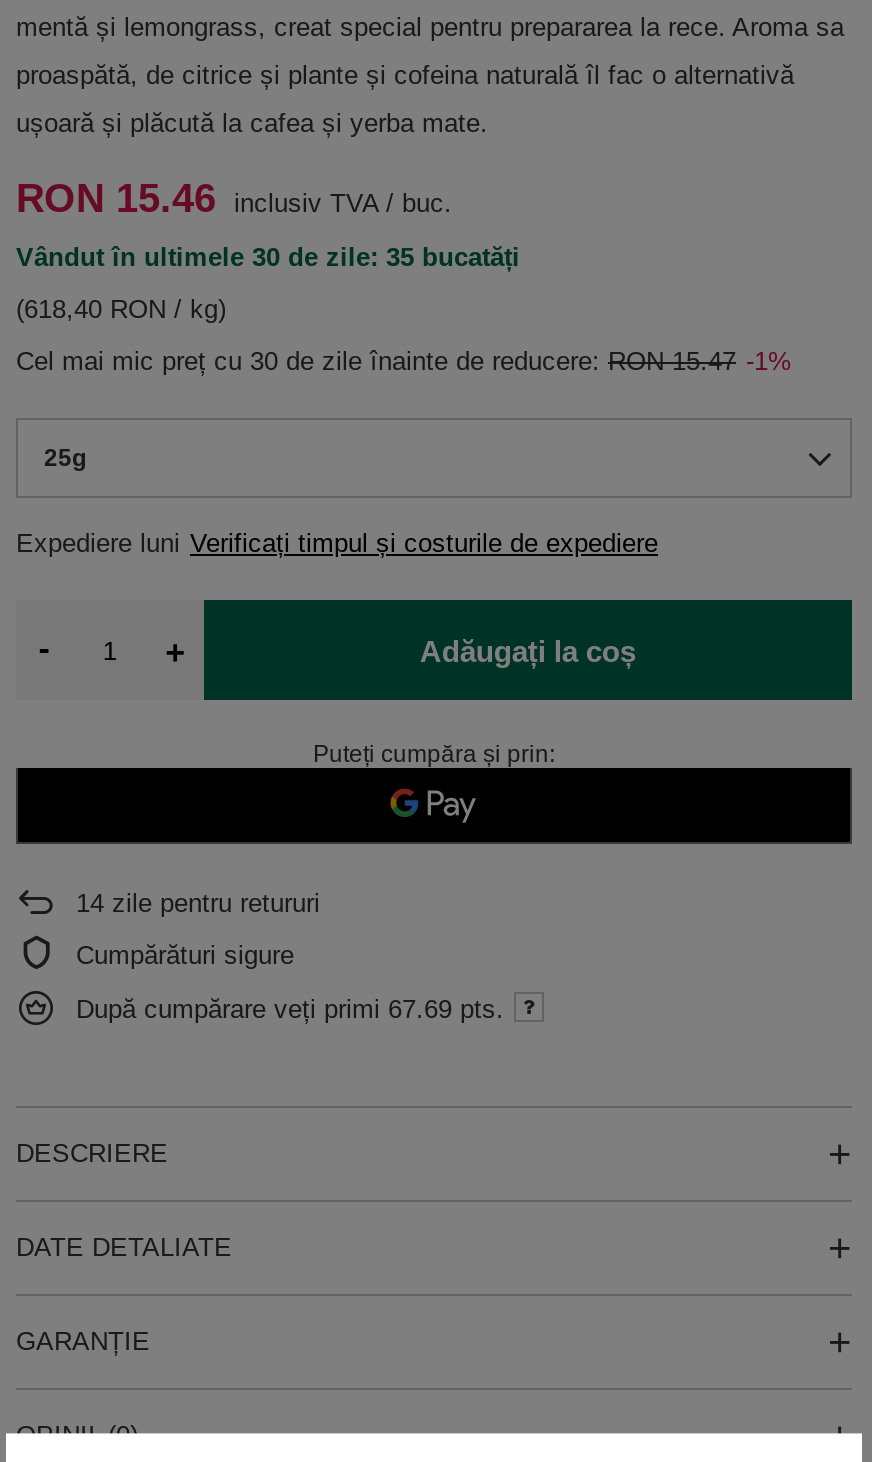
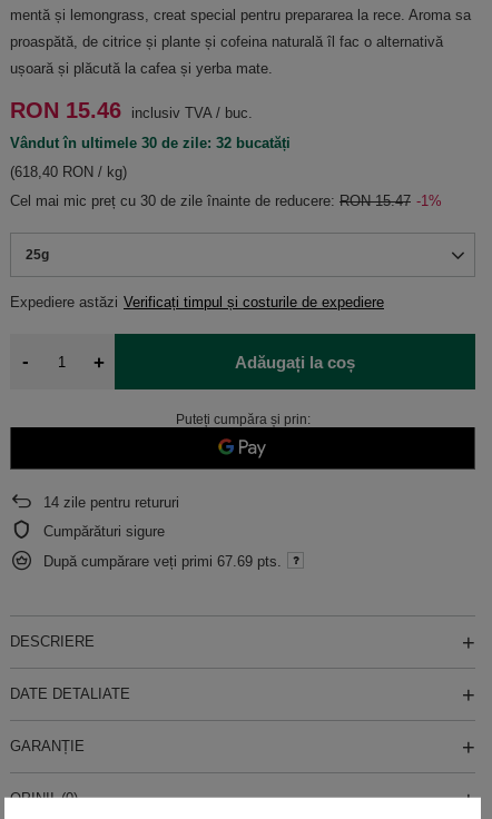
[16,242,520,272] Vândut în ultimele 30 de zile: 35 bucatăți -> [10,135,291,151] Vândut în ultimele 30 de zile: 32 bucatăți
[16,528,658,558] Expediere luni Verificați timpul și costurile de expediere -> [10,294,384,310] Expediere astăzi Verificați timpul și costurile de expediere

